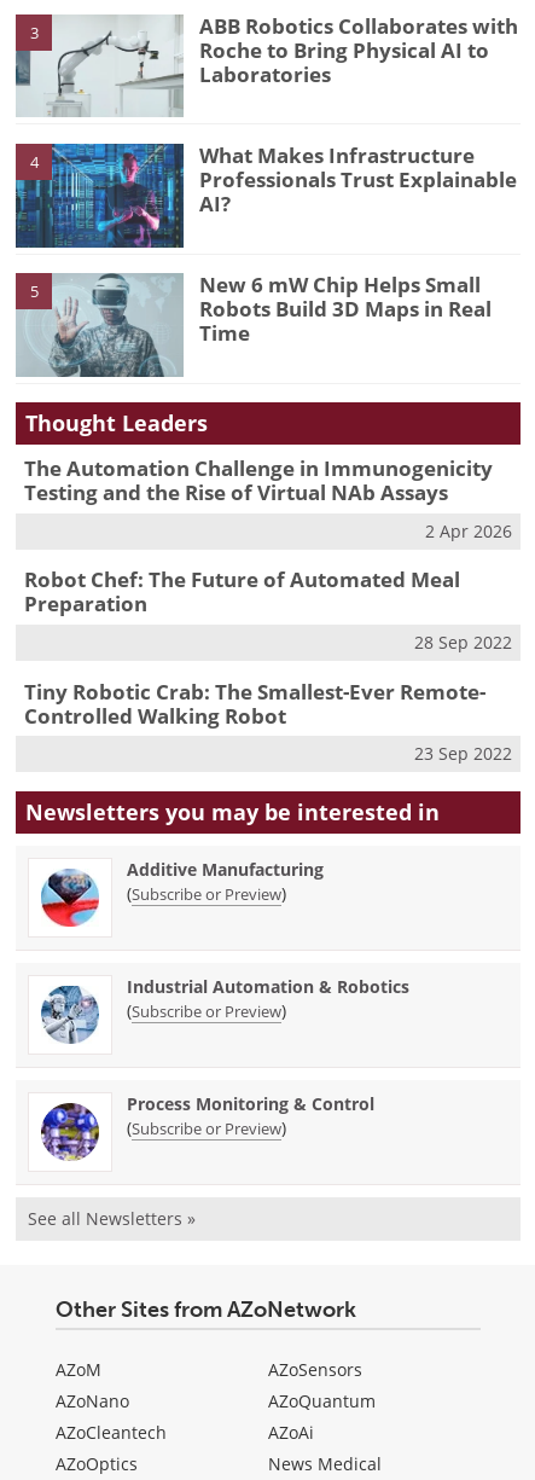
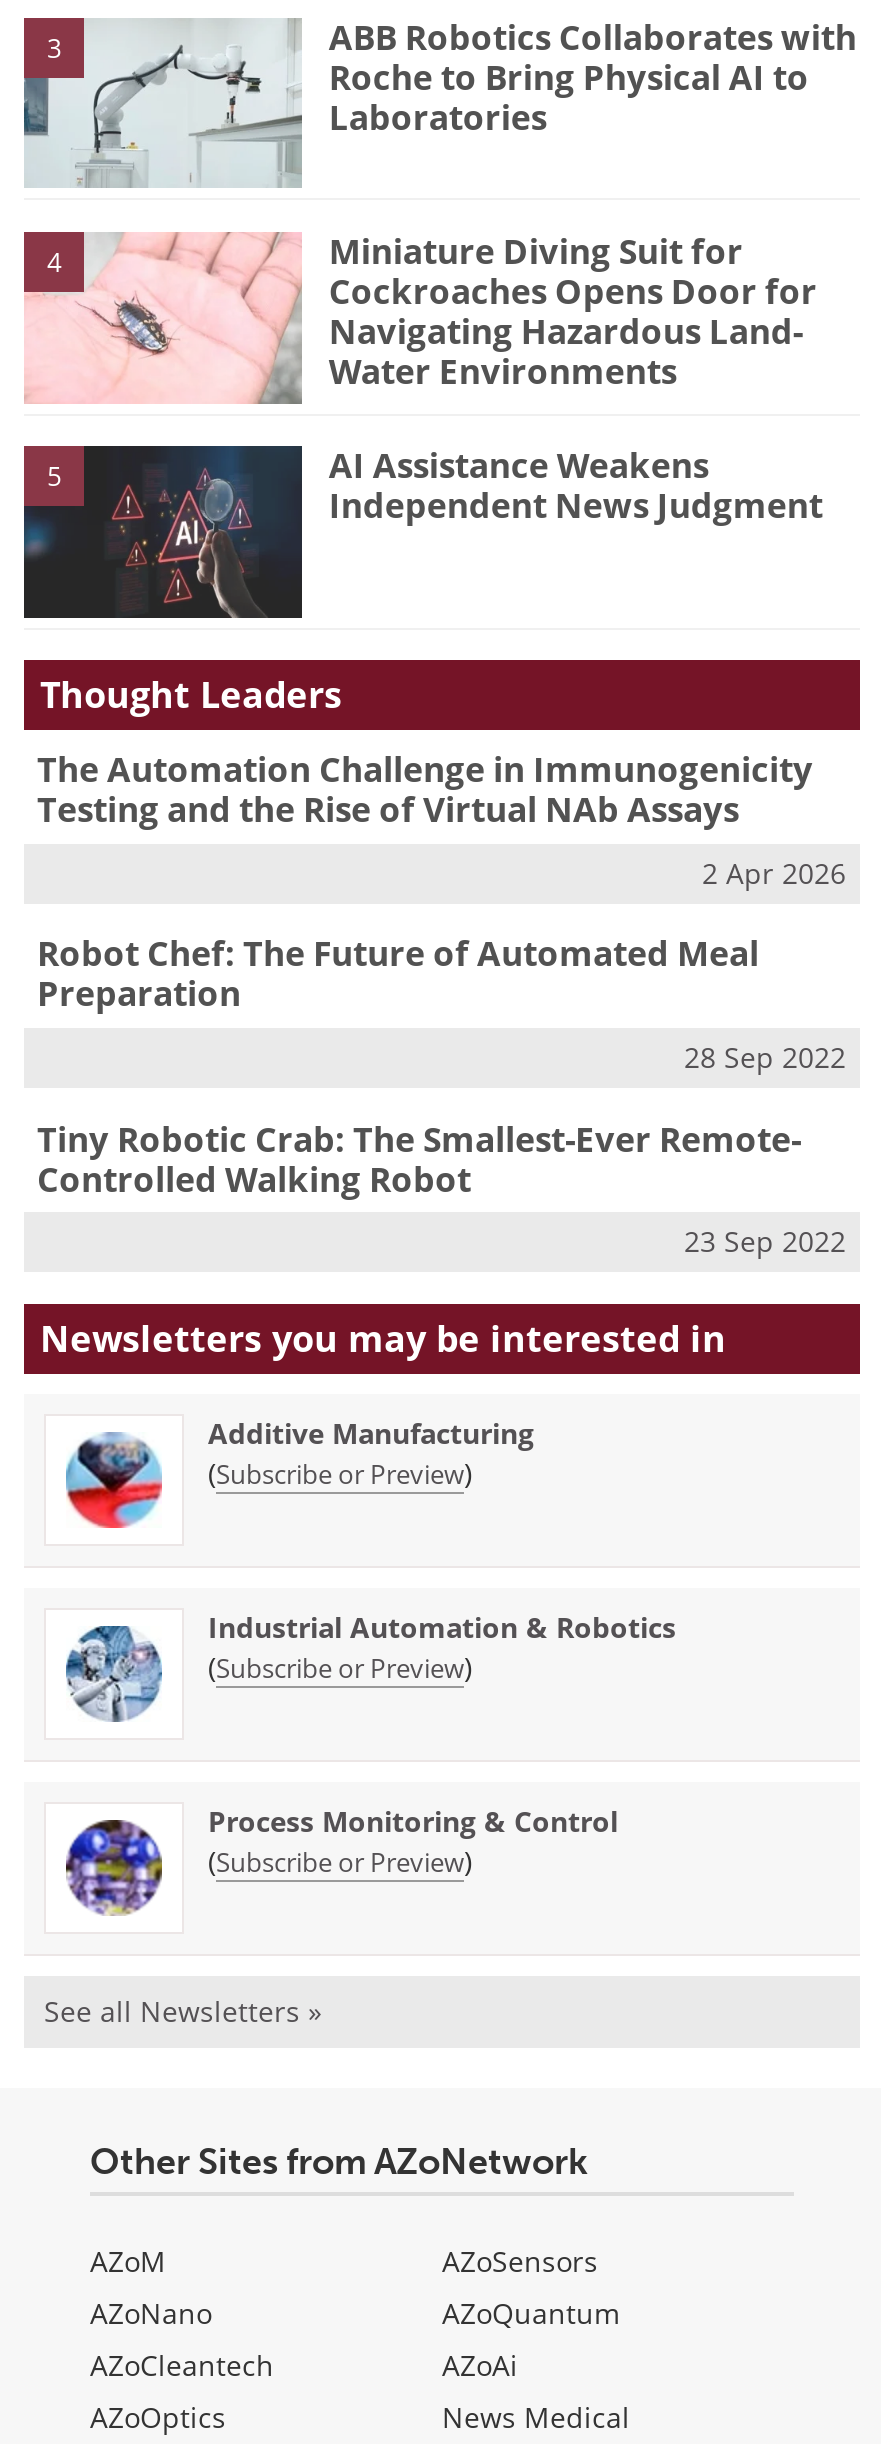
[14,141,517,249] [image] | What Makes Infrastructure | Professionals Trust Explainable | AI? -> [24,228,817,404] [image] | Miniature Diving Suit for | Cockroaches Opens Door for | Navigating Hazardous Land- | Water Environments
[16,271,492,377] [image] | New 6 mW Chip Helps Small | Robots Build 3D Maps in Real | Time -> [22,442,823,618] [image] | AI Assistance Weakens | Independent News Judgment

